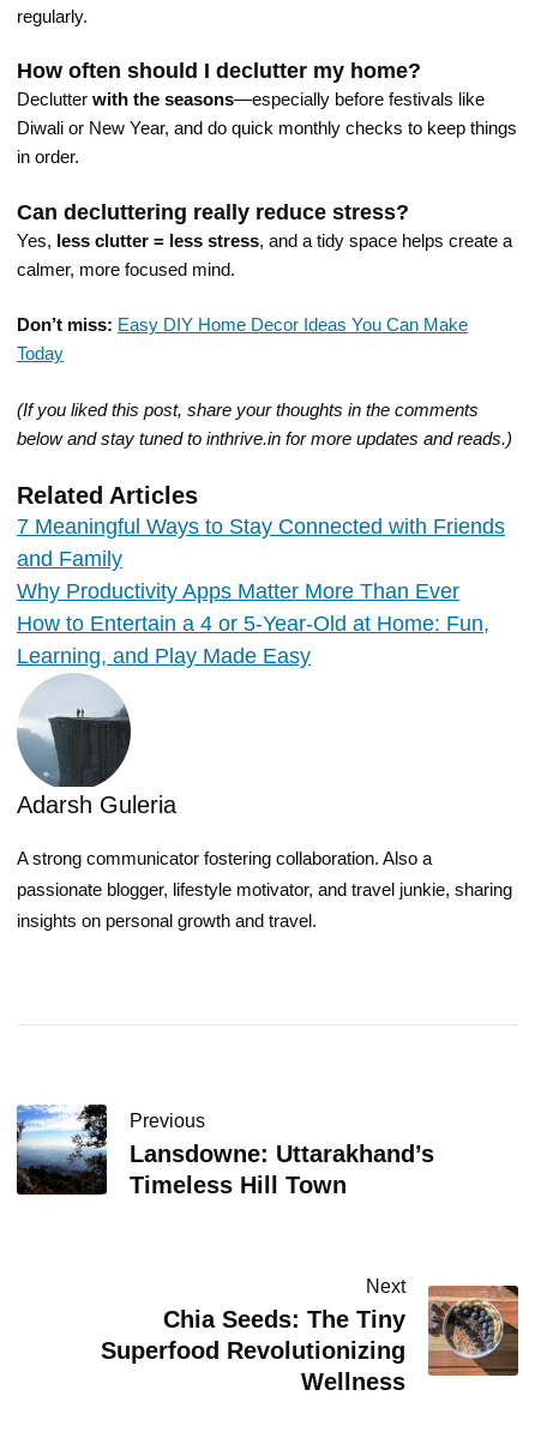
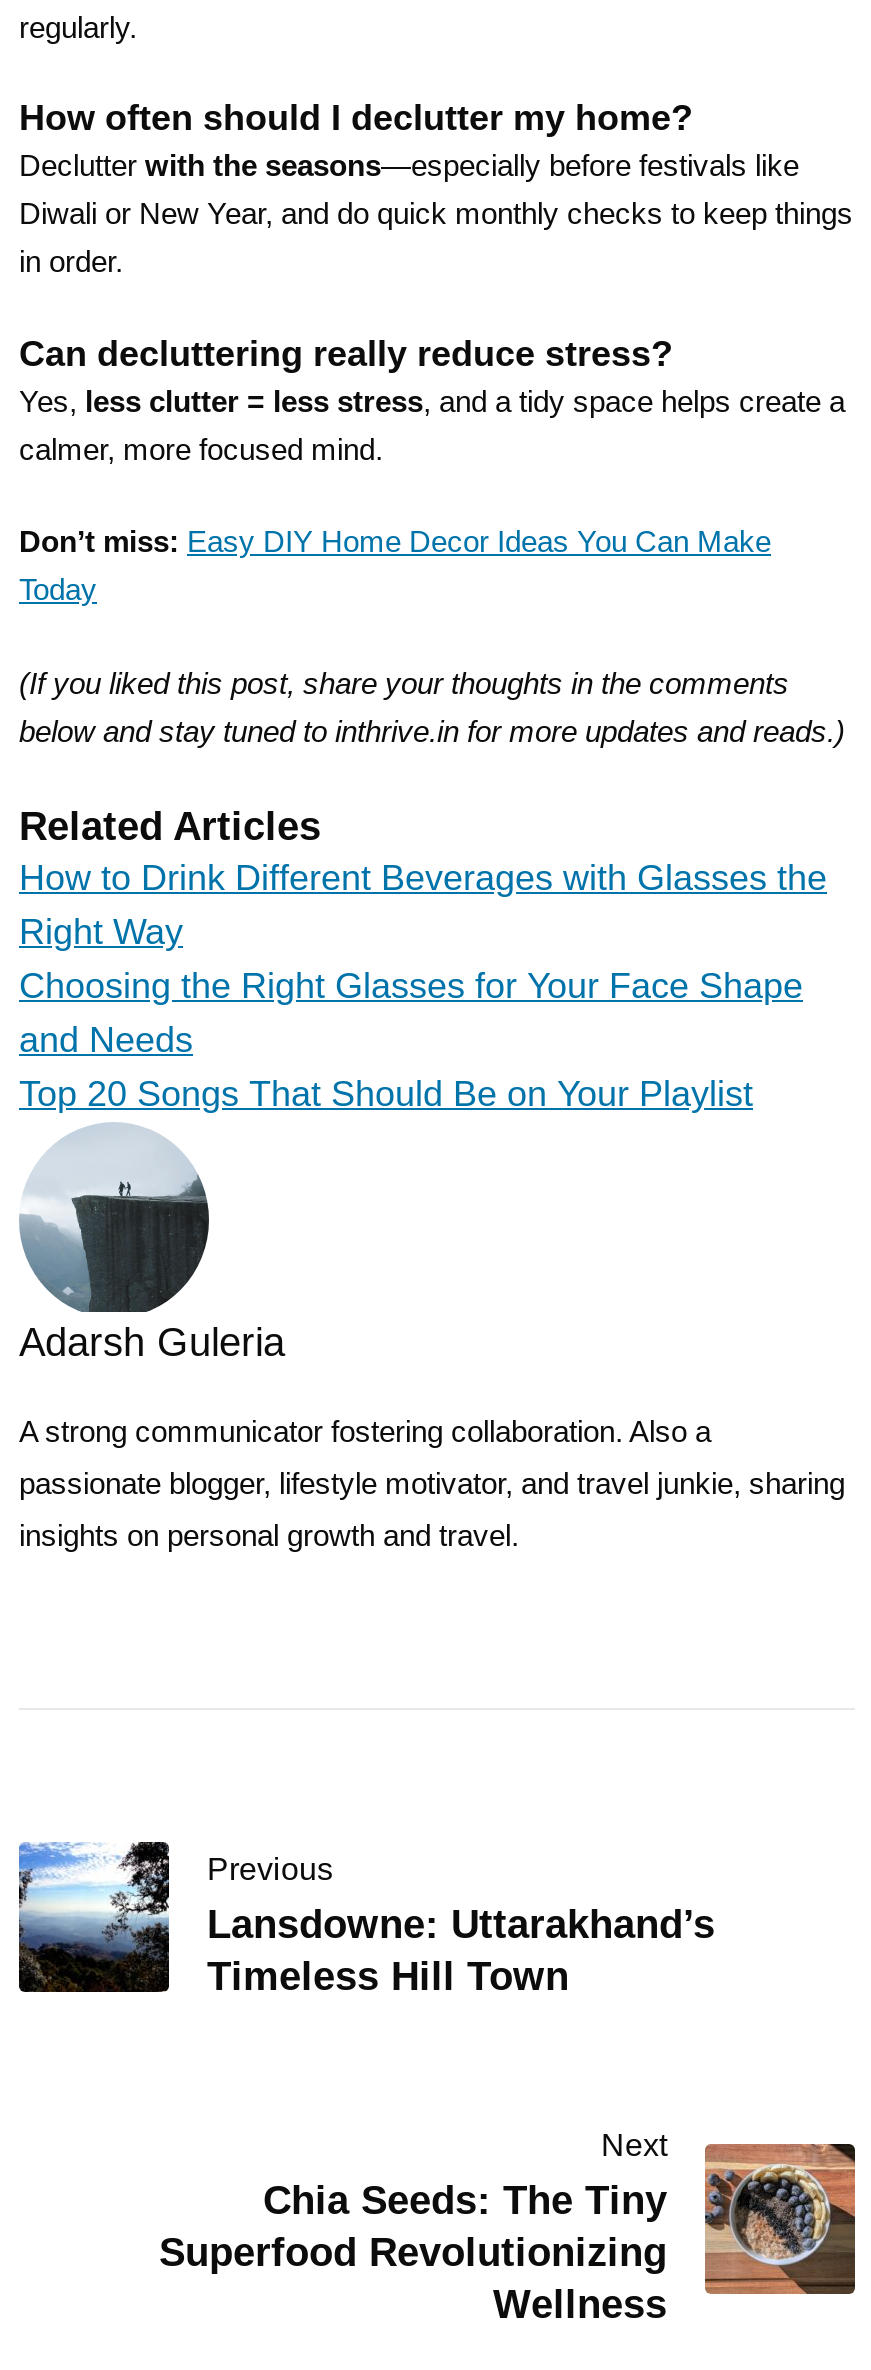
[17,515,505,668] 7 Meaningful Ways to Stay Connected with Friends | and Family | Why Productivity Apps Matter More Than Ever | How to Entertain a 4 or 5-Year-Old at Home: Fun, | Learning, and Play Made Easy -> [19,858,827,1114] How to Drink Different Beverages with Glasses the | Right Way | Choosing the Right Glasses for Your Face Shape | and Needs | Top 20 Songs That Should Be on Your Playlist

